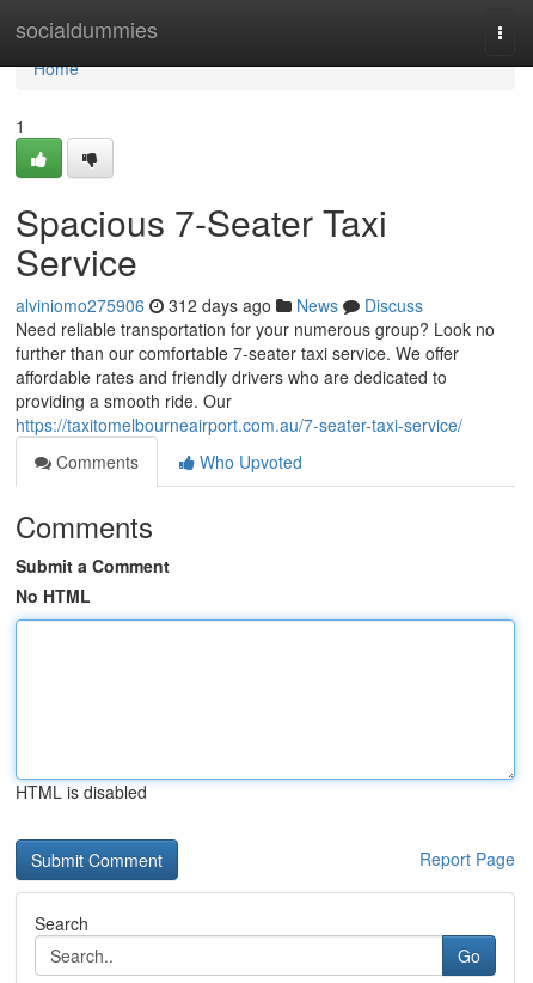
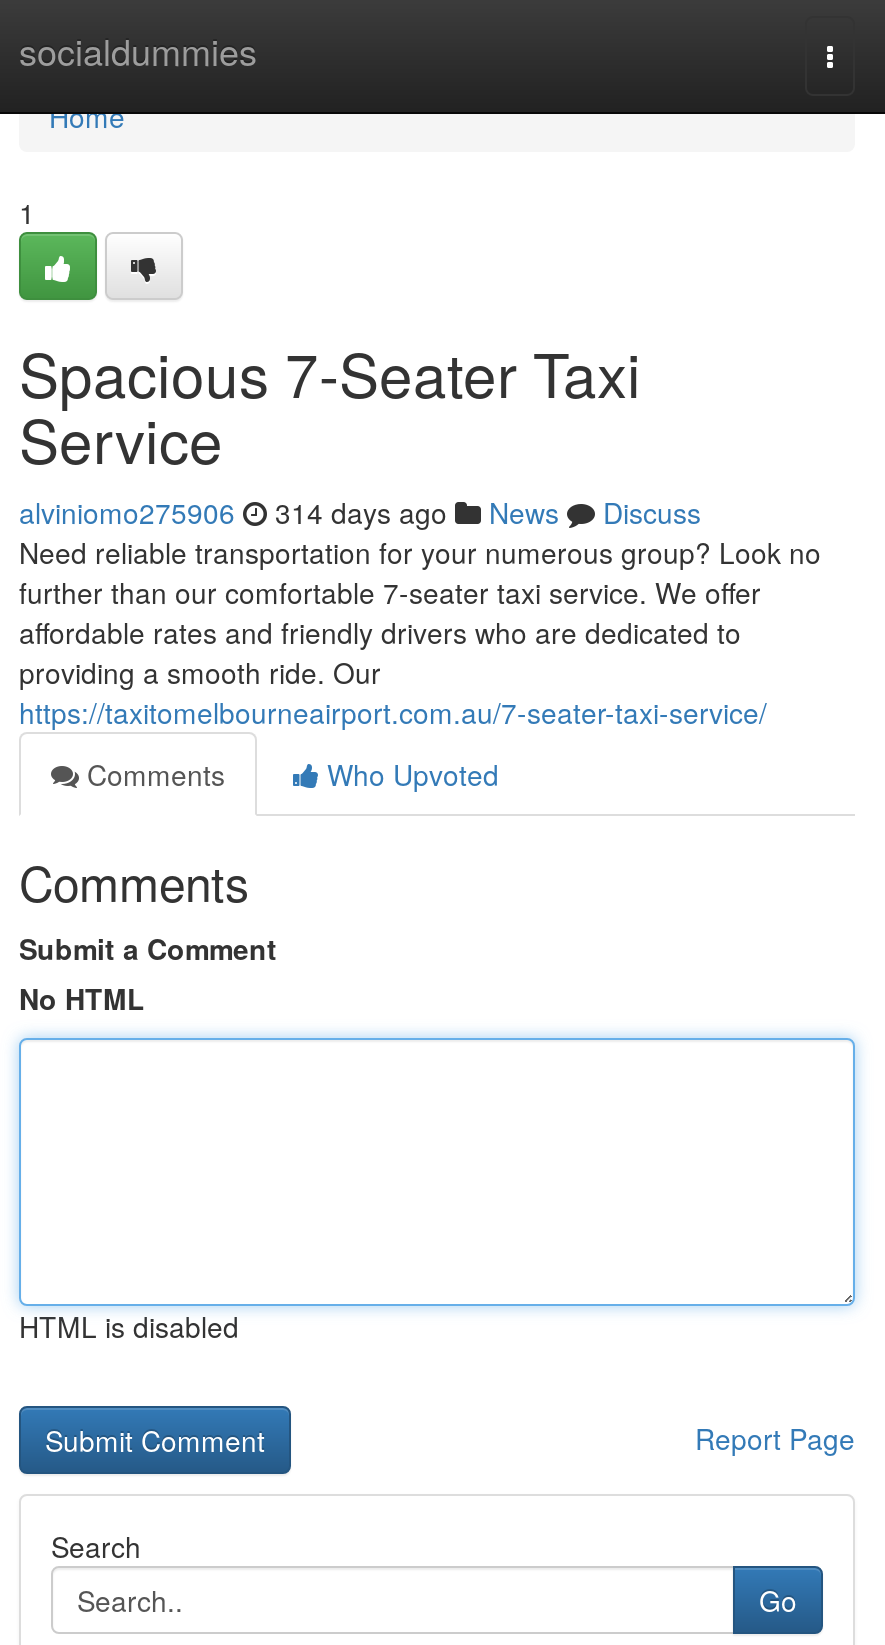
[16,293,423,317] alviniomo275906 312 days ago News Discuss -> [19,492,701,532] alviniomo275906 314 days ago News Discuss

